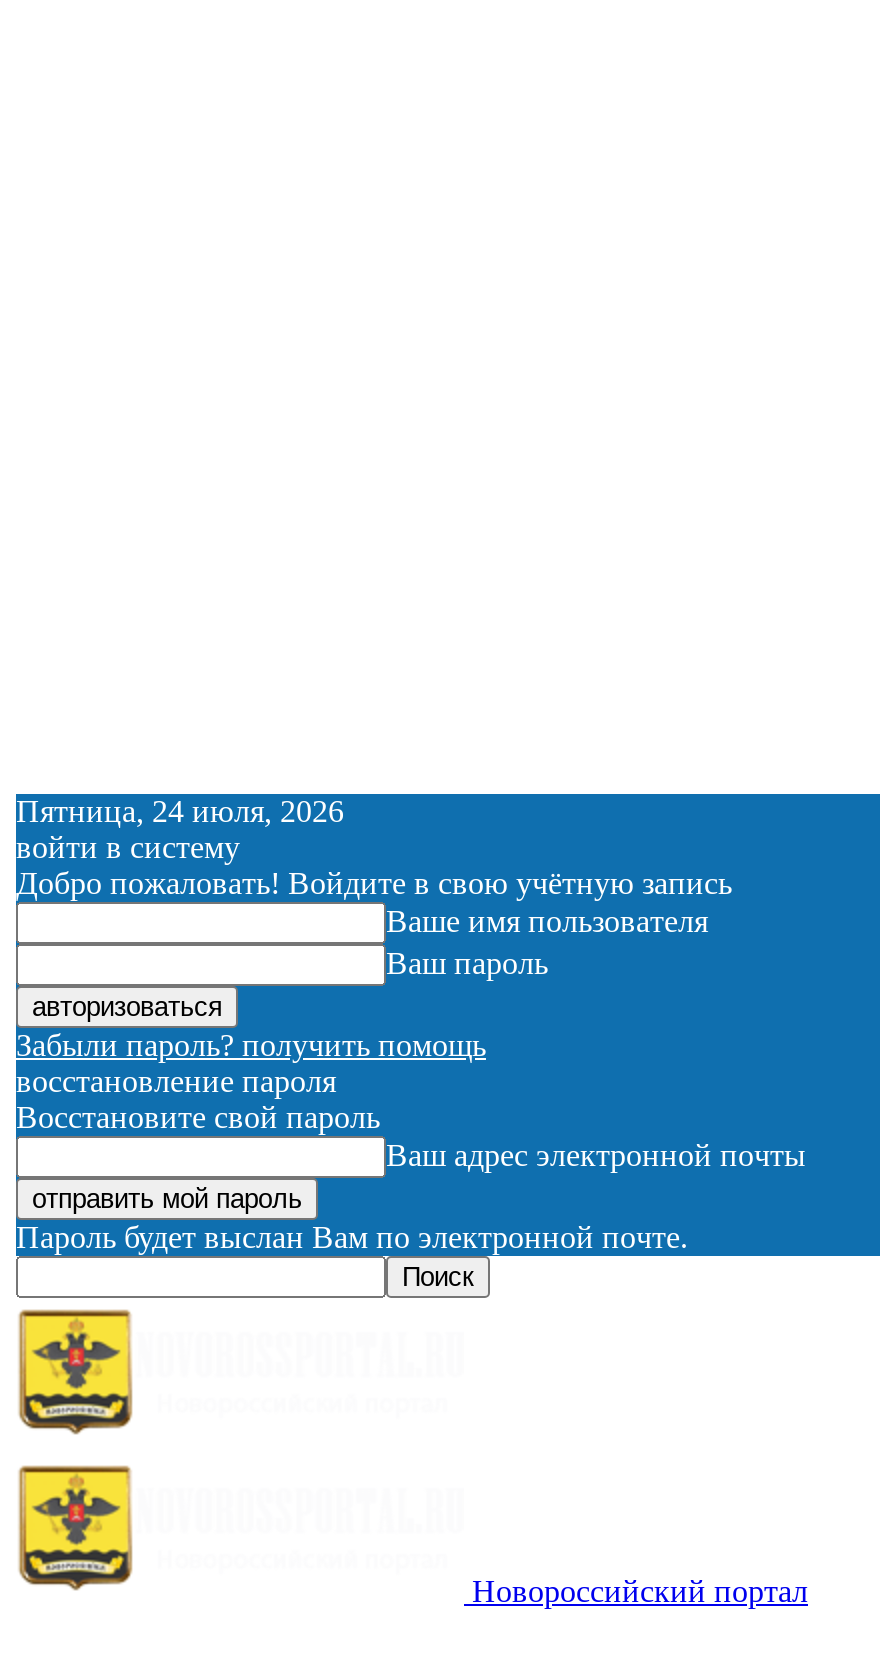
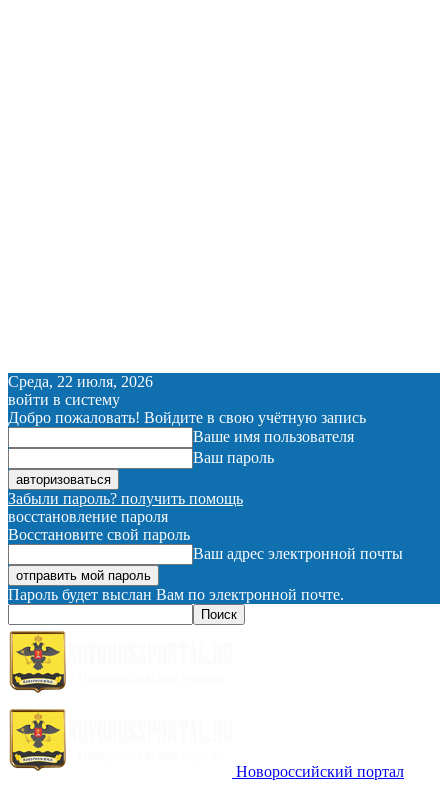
[16,794,344,828] Пятница, 24 июля, 2026 -> [8,373,153,390] Среда, 22 июля, 2026

